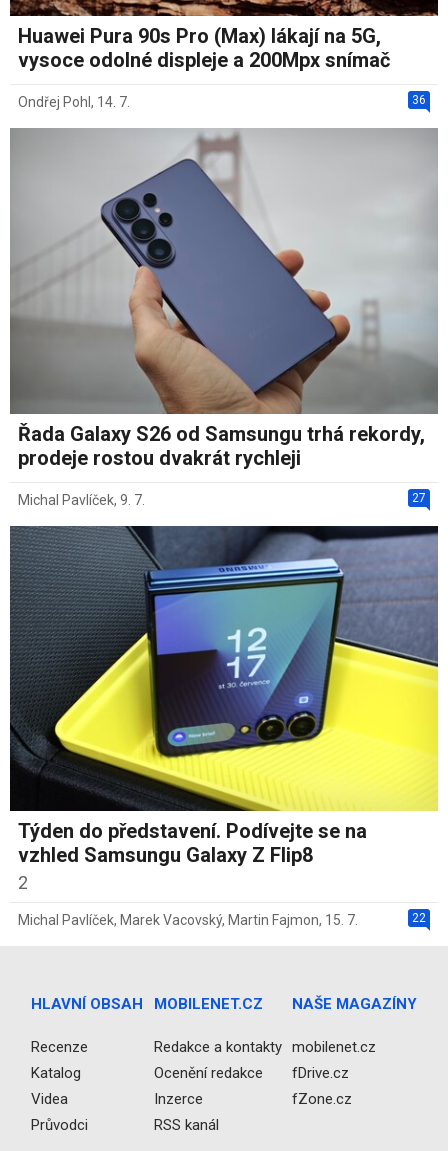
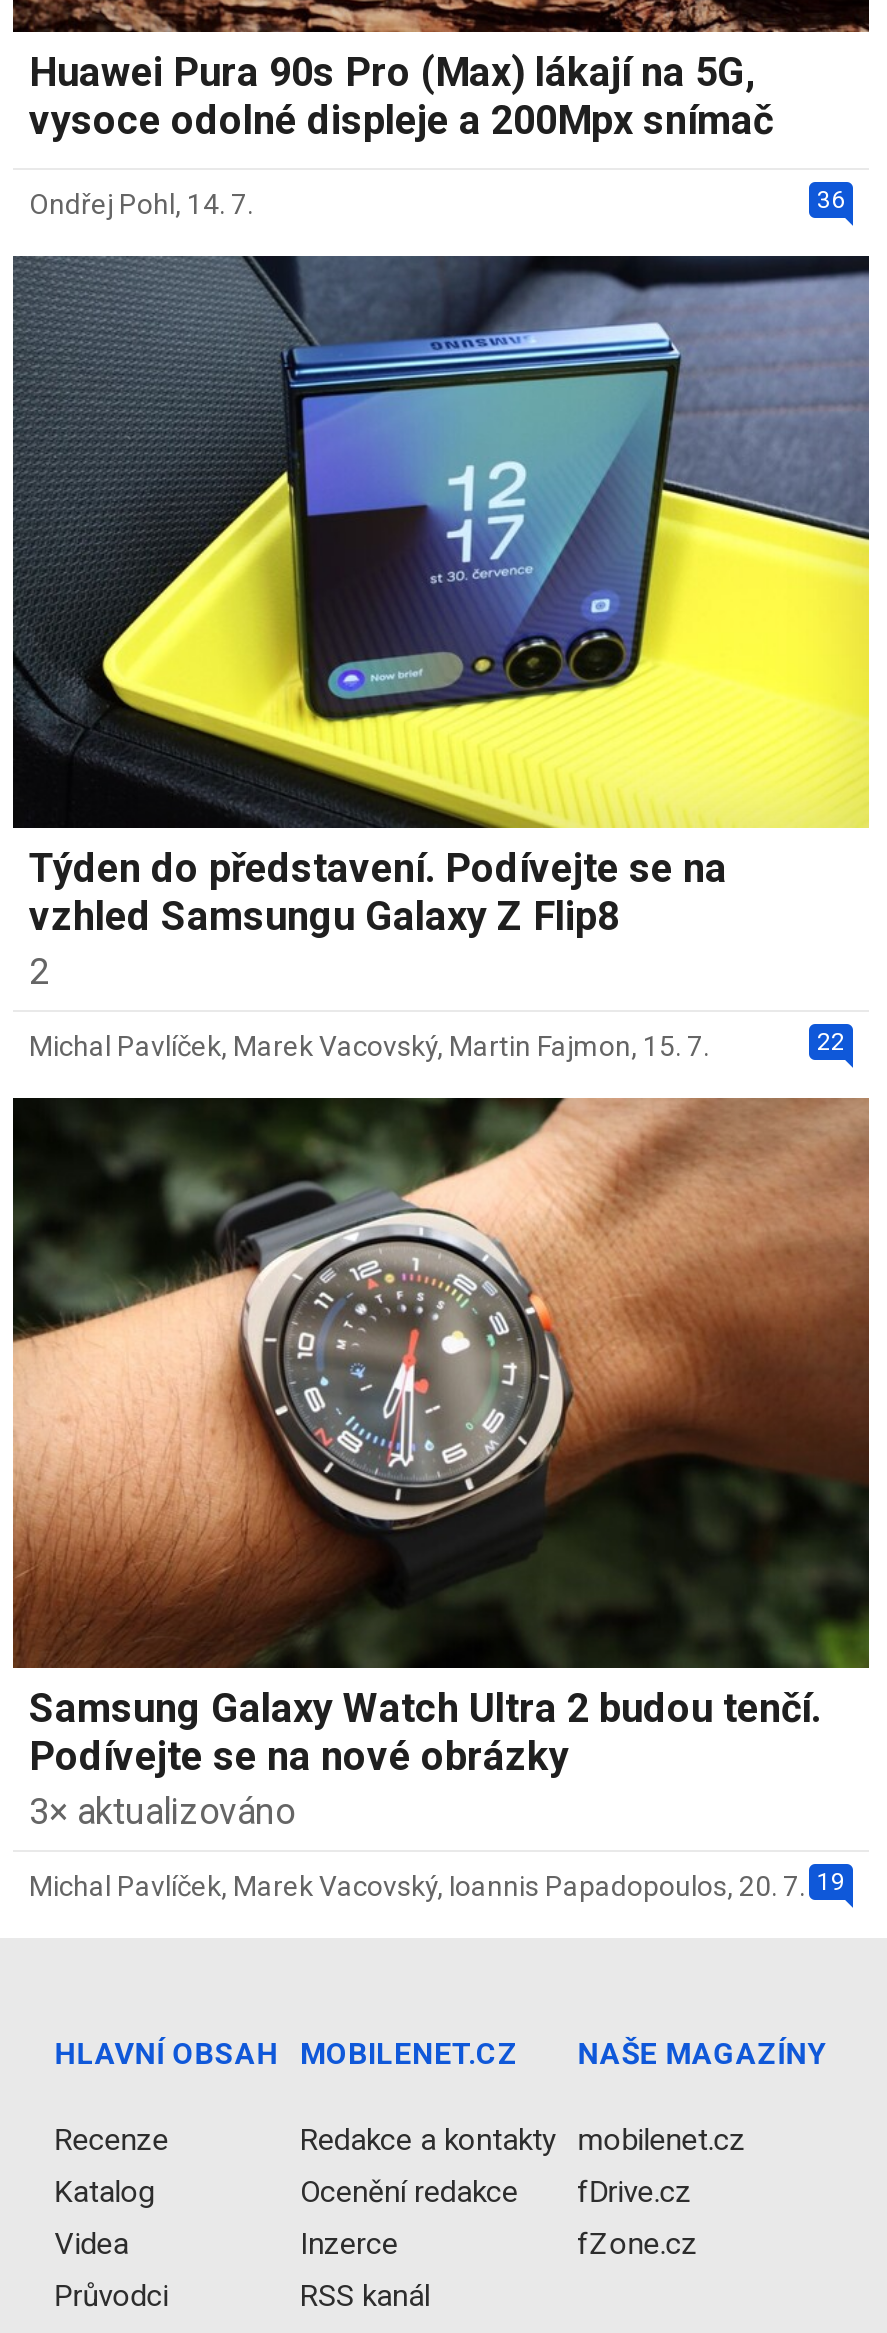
[10,129,439,508] [image] | Řada Galaxy S26 od Samsungu trhá rekordy, | prodeje rostou dvakrát rychleji | 27 | Michal Pavlíček, 9. 7. -> none
moved [9,524,439,928] -> [11,254,871,1061]: [image] | Týden do představení. Podívejte se na | vzhled Samsungu Galaxy Z Flip8 | 2 | 22 | Michal Pavlíček, Marek Vacovský, Martin Fajmon, 15. 7.
none -> [11,1096,871,1902] [image] | Samsung Galaxy Watch Ultra 2 budou tenčí. | Podívejte se na nové obrázky | 3× aktualizováno | 19 | Michal Pavlíček, Marek Vacovský, Ioannis Papadopoulos, 20. 7.

